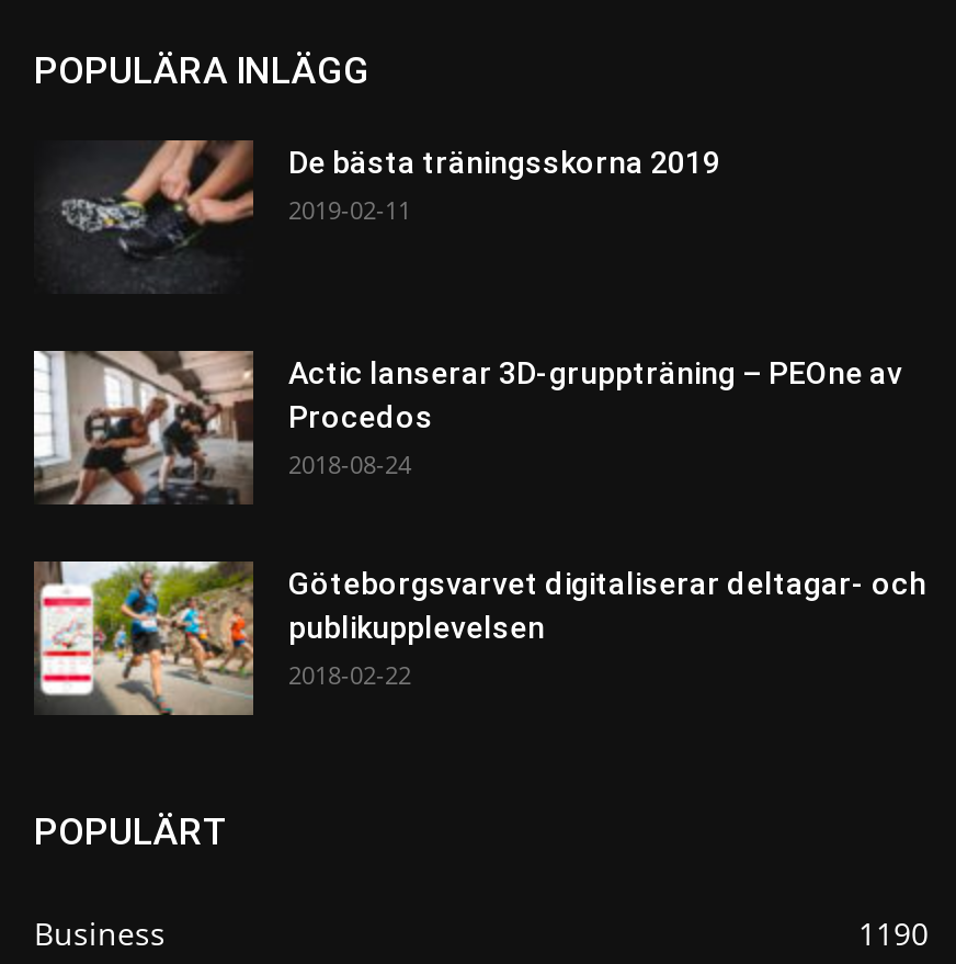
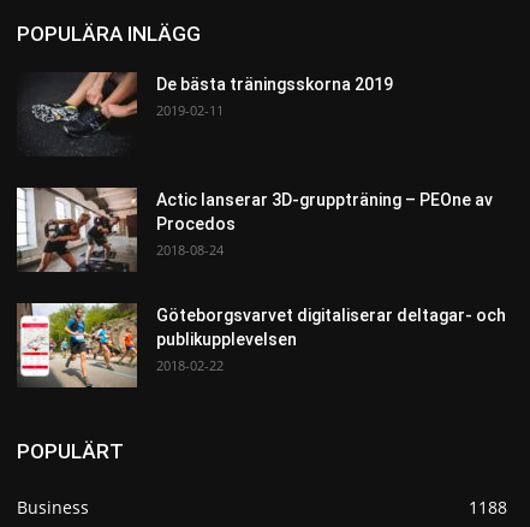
[858,912,929,954] 1190 -> [469,496,507,518] 1188

